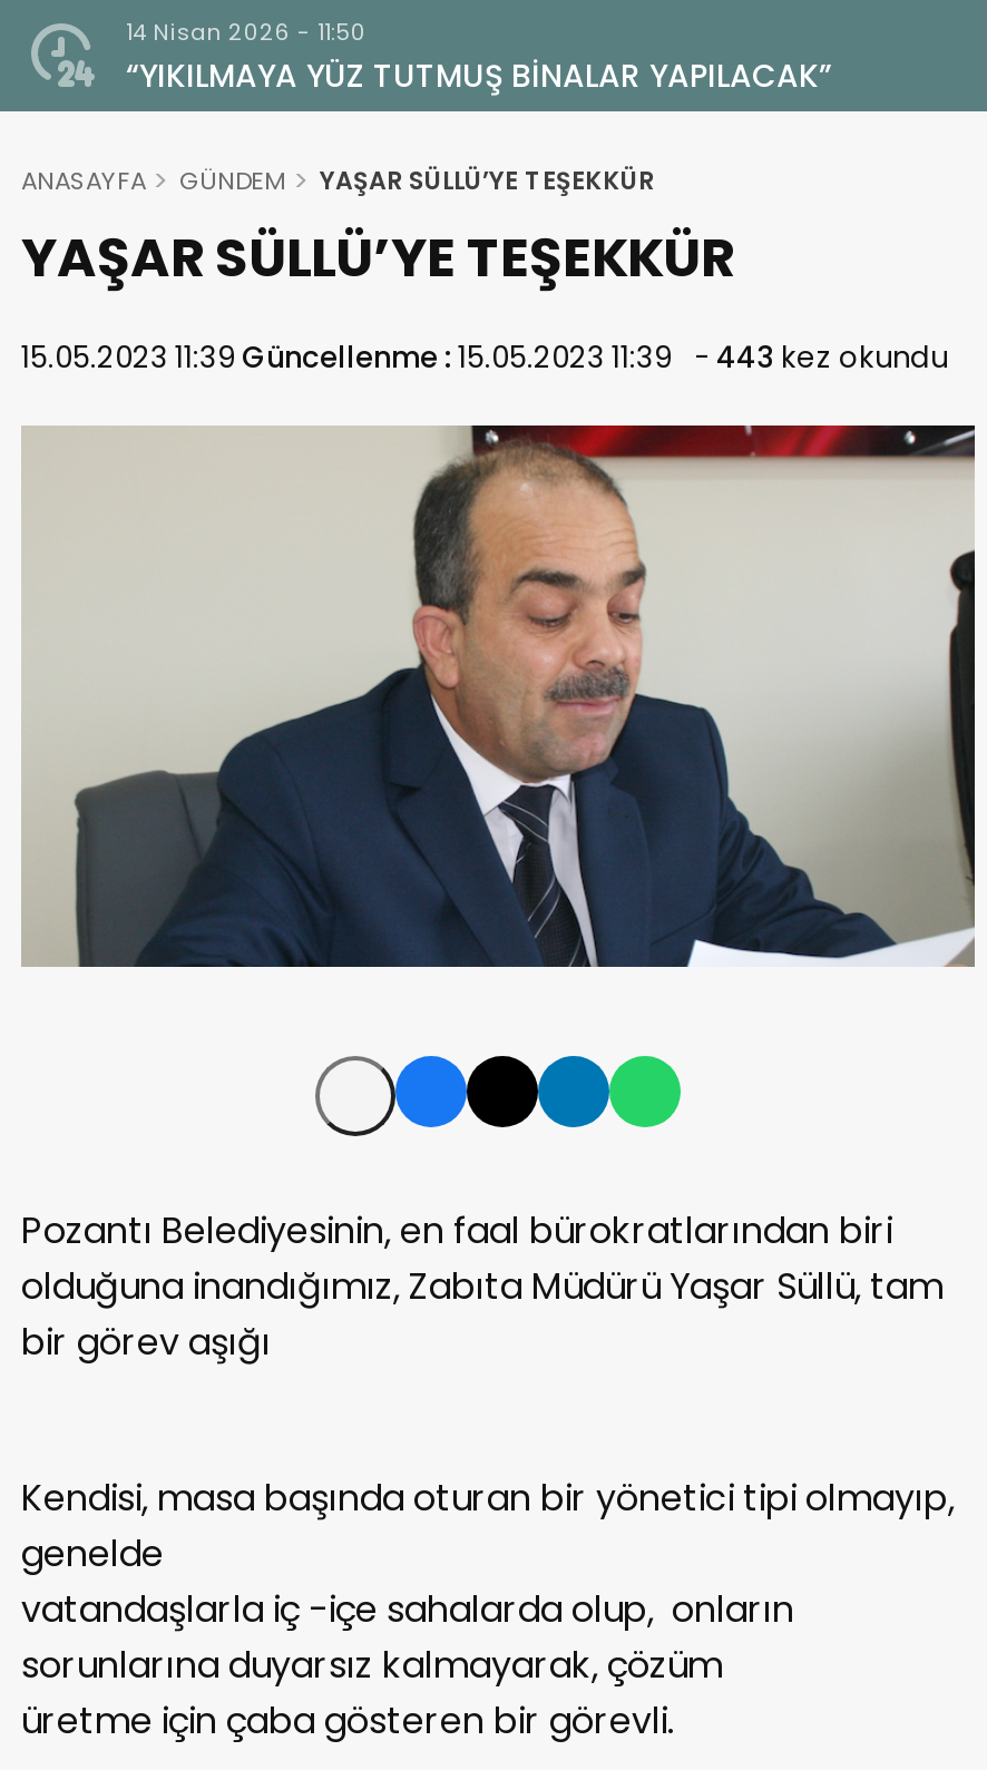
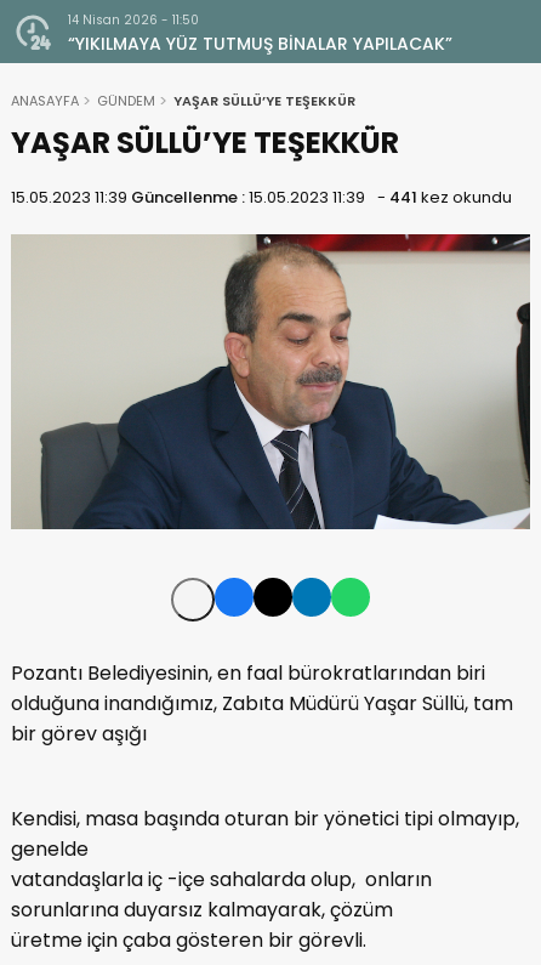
[21,336,948,379] 15.05.2023 11:39 Güncellenme : 15.05.2023 11:39 - 443 kez okundu -> [11,186,512,209] 15.05.2023 11:39 Güncellenme : 15.05.2023 11:39 - 441 kez okundu

